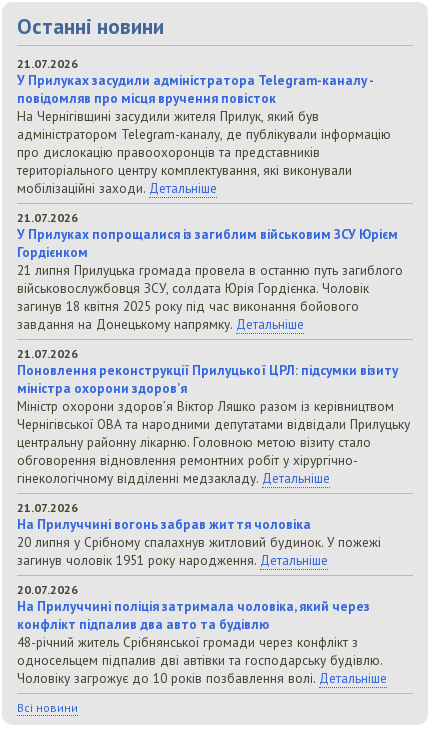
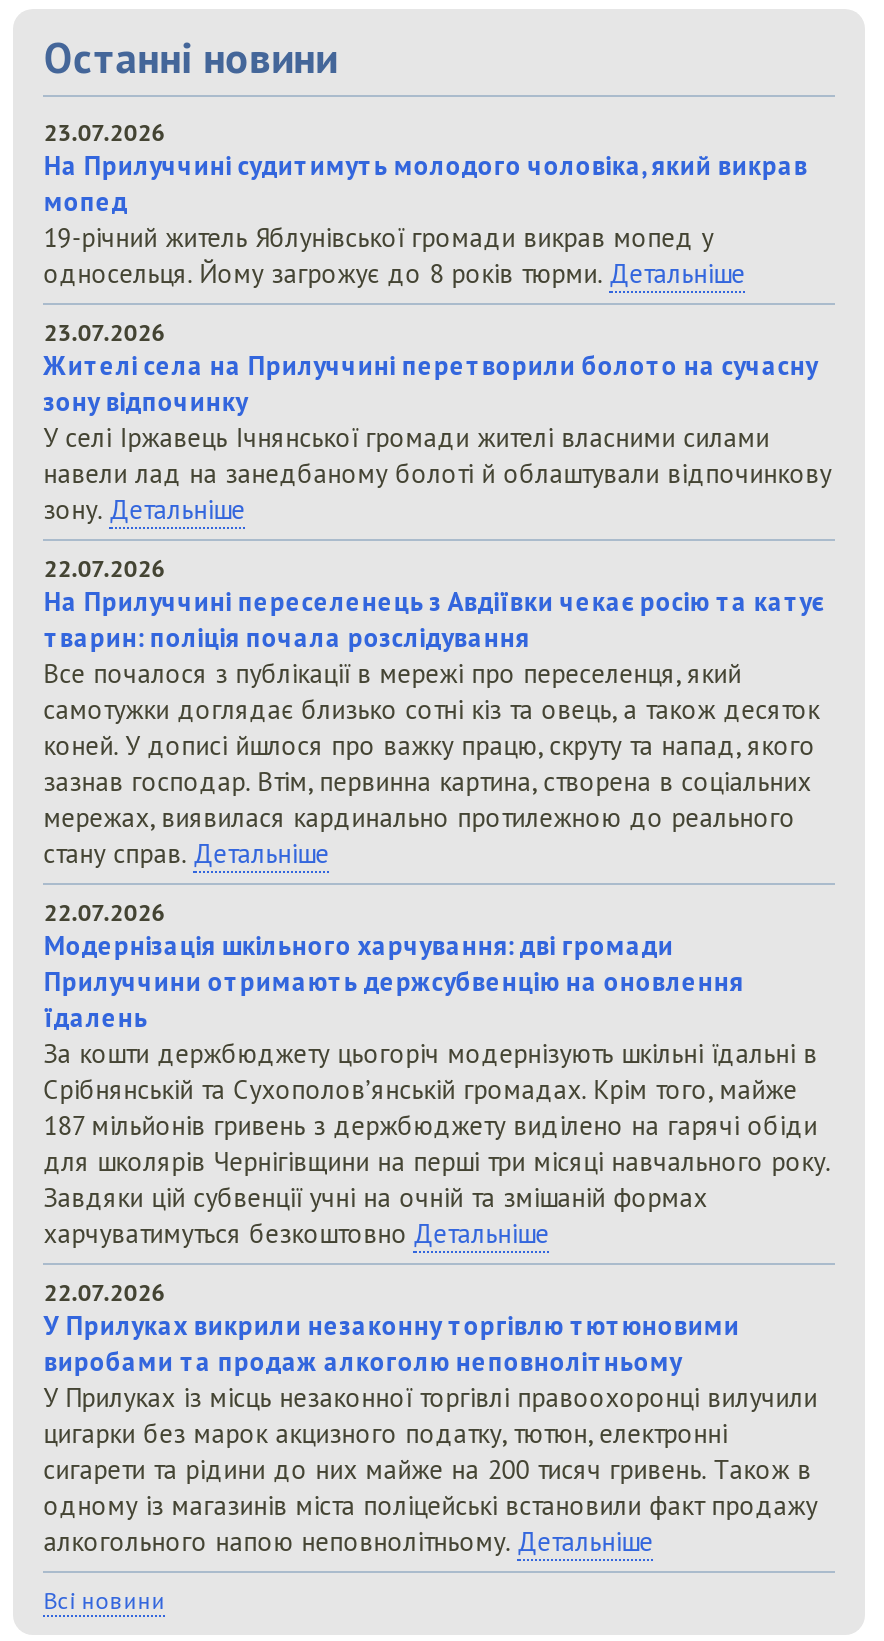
[17,56,391,197] 21.07.2026 | У Прилуках засудили адміністратора Telegram-каналу - | повідомляв про місця вручення повісток | На Чернігівщині засудили жителя Прилук, який був | адміністратором Telegram-каналу, де публікували інформацію | про дислокацію правоохоронців та представників | територіального центру комплектування, які виконували | мобілізаційні заходи. Детальніше -> [43,118,807,292] 23.07.2026 | На Прилуччині судитимуть молодого чоловіка, який викрав | мопед | 19-річний житель Яблунівської громади викрав мопед у | односельця. Йому загрожує до 8 років тюрми. Детальніше
[17,210,403,333] 21.07.2026 | У Прилуках попрощалися із загиблим військовим ЗСУ Юрієм | Гордієнком | 21 липня Прилуцька громада провела в останню путь загиблого | військовослужбовця ЗСУ, солдата Юрія Гордієнка. Чоловік | загинув 18 квітня 2025 року під час виконання бойового | завдання на Донецькому напрямку. Детальніше -> [43,318,831,528] 23.07.2026 | Жителі села на Прилуччині перетворили болото на сучасну | зону відпочинку | У селі Іржавець Ічнянської громади жителі власними силами | навели лад на занедбаному болоті й облаштували відпочинкову | зону. Детальніше
[17,346,410,487] 21.07.2026 | Поновлення реконструкції Прилуцької ЦРЛ: підсумки візиту | міністра охорони здоров’я | Міністр охорони здоров’я Віктор Ляшко разом із керівництвом | Чернігівської ОВА та народними депутатами відвідали Прилуцьку | центральну районну лікарню. Головною метою візиту стало | обговорення відновлення ремонтних робіт у хірургічно- | гінекологічному відділенні медзакладу. Детальніше -> [43,554,823,872] 22.07.2026 | На Прилуччині переселенець з Авдіївки чекає росію та катує | тварин: поліція почала розслідування | Все почалося з публікації в мережі про переселенця, який | самотужки доглядає близько сотні кіз та овець, а також десяток | коней. У дописі йшлося про важку працю, скруту та напад, якого | зазнав господар. Втім, первинна картина, створена в соціальних | мережах, виявилася кардинально протилежною до реального | стану справ. Детальніше
[17,500,381,569] 21.07.2026 | На Прилуччині вогонь забрав життя чоловіка | 20 липня у Срібному спалахнув житловий будинок. У пожежі | загинув чоловік 1951 року народження. Детальніше -> [43,898,829,1252] 22.07.2026 | Модернізація шкільного харчування: дві громади | Прилуччини отримають держсубвенцію на оновлення | їдалень | За кошти держбюджету цьогоріч модернізують шкільні їдальні в | Срібнянській та Сухополов’янській громадах. Крім того, майже | 187 мільйонів гривень з держбюджету виділено на гарячі обіди | для школярів Чернігівщини на перші три місяці навчального року. | Завдяки цій субвенції учні на очній та змішаній формах | харчуватимуться безкоштовно Детальніше
[17,582,387,687] 20.07.2026 | На Прилуччині поліція затримала чоловіка, який через | конфлікт підпалив два авто та будівлю | 48-річний житель Срібнянської громади через конфлікт з | односельцем підпалив дві автівки та господарську будівлю. | Чоловіку загрожує до 10 років позбавлення волі. Детальніше -> [43,1278,817,1560] 22.07.2026 | У Прилуках викрили незаконну торгівлю тютюновими | виробами та продаж алкоголю неповнолітньому | У Прилуках із місць незаконної торгівлі правоохоронці вилучили | цигарки без марок акцизного податку, тютюн, електронні | сигарети та рідини до них майже на 200 тисяч гривень. Також в | одному із магазинів міста поліцейські встановили факт продажу | алкогольного напою неповнолітньому. Детальніше

